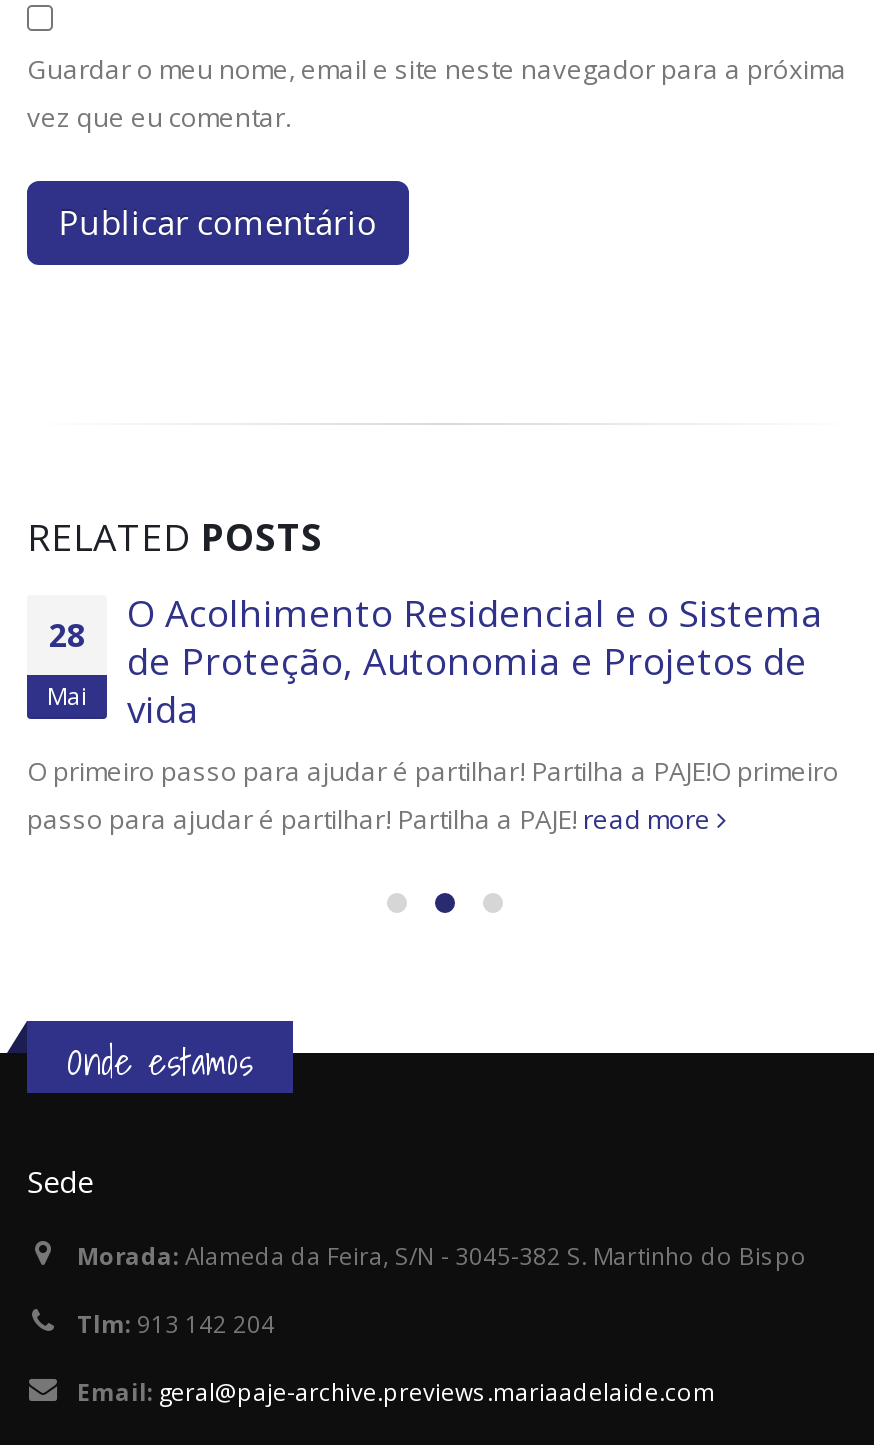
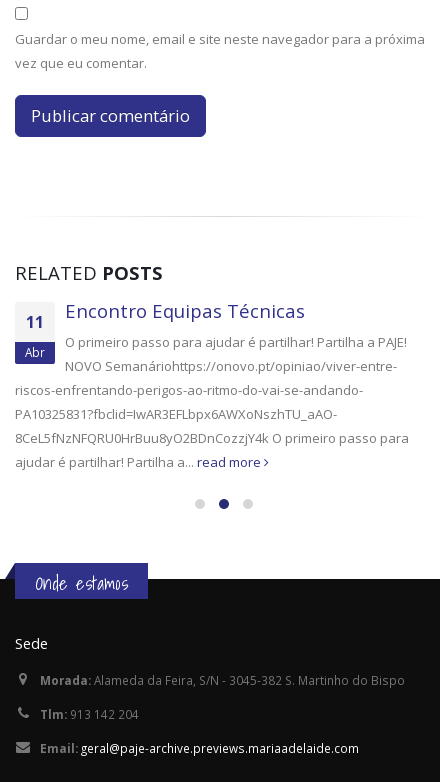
[27,587,839,837] O Acolhimento Residencial e o Sistema | de Proteção, Autonomia e Projetos de | vida | O primeiro passo para ajudar é partilhar! Partilha a PAJE!O primeiro | passo para ajudar é partilhar! Partilha a PAJE! read more -> [15,298,409,471] Encontro Equipas Técnicas | O primeiro passo para ajudar é partilhar! Partilha a PAJE! | NOVO Semanáriohttps://onovo.pt/opiniao/viver-entre- | riscos-enfrentando-perigos-ao-ritmo-do-vai-se-andando- | PA10325831?fbclid=IwAR3EFLbpx6AWXoNszhTU_aAO- | 8CeL5fNzNFQRU0HrBuu8yO2BDnCozzjY4k O primeiro passo para | ajudar é partilhar! Partilha a... read more
[49,613,85,657] 28 -> [26,311,44,333] 11
[47,679,87,711] Mai -> [25,344,45,360] Abr

